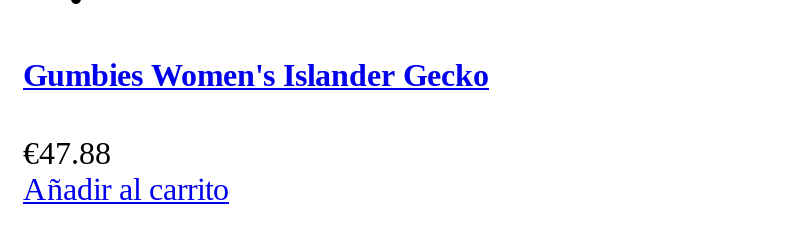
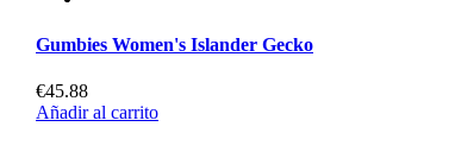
[23,136,111,170] €47.88 -> [36,81,88,101] €45.88

